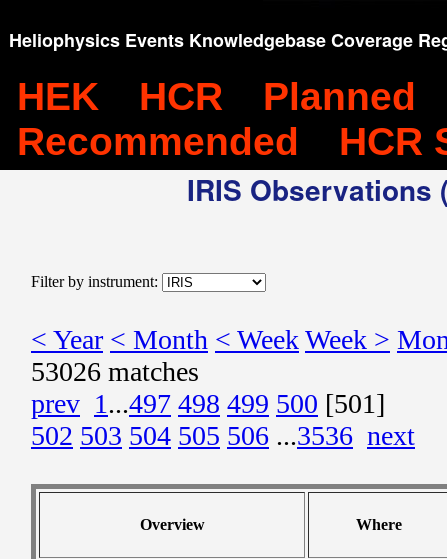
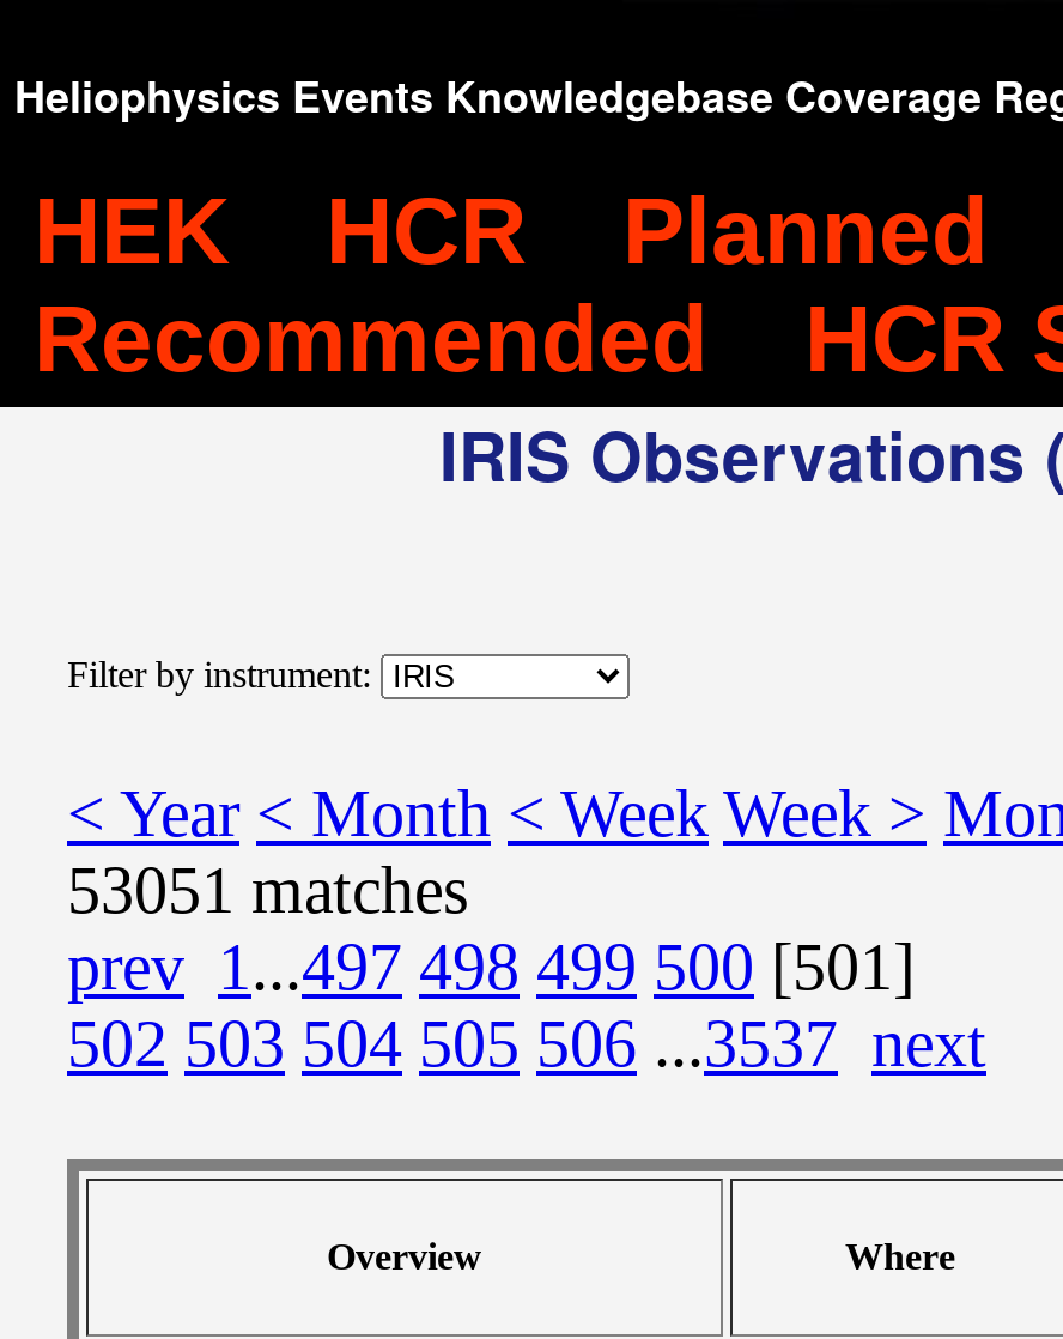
[31,356,199,387] 53026 matches -> [67,853,469,927] 53051 matches
[31,420,415,451] 502 503 504 505 506...3536 next -> [67,1006,986,1080] 502 503 504 505 506...3537 next

